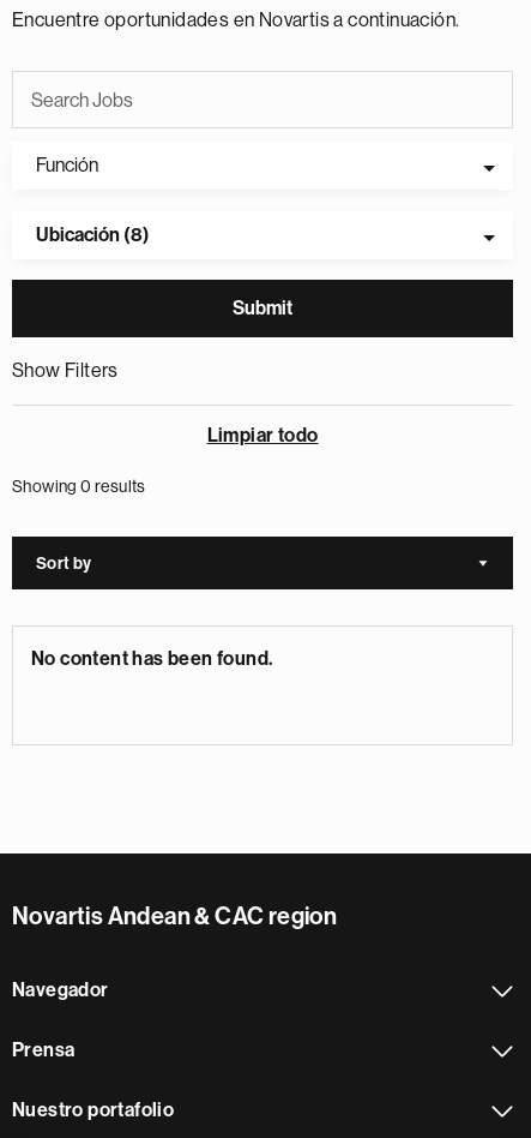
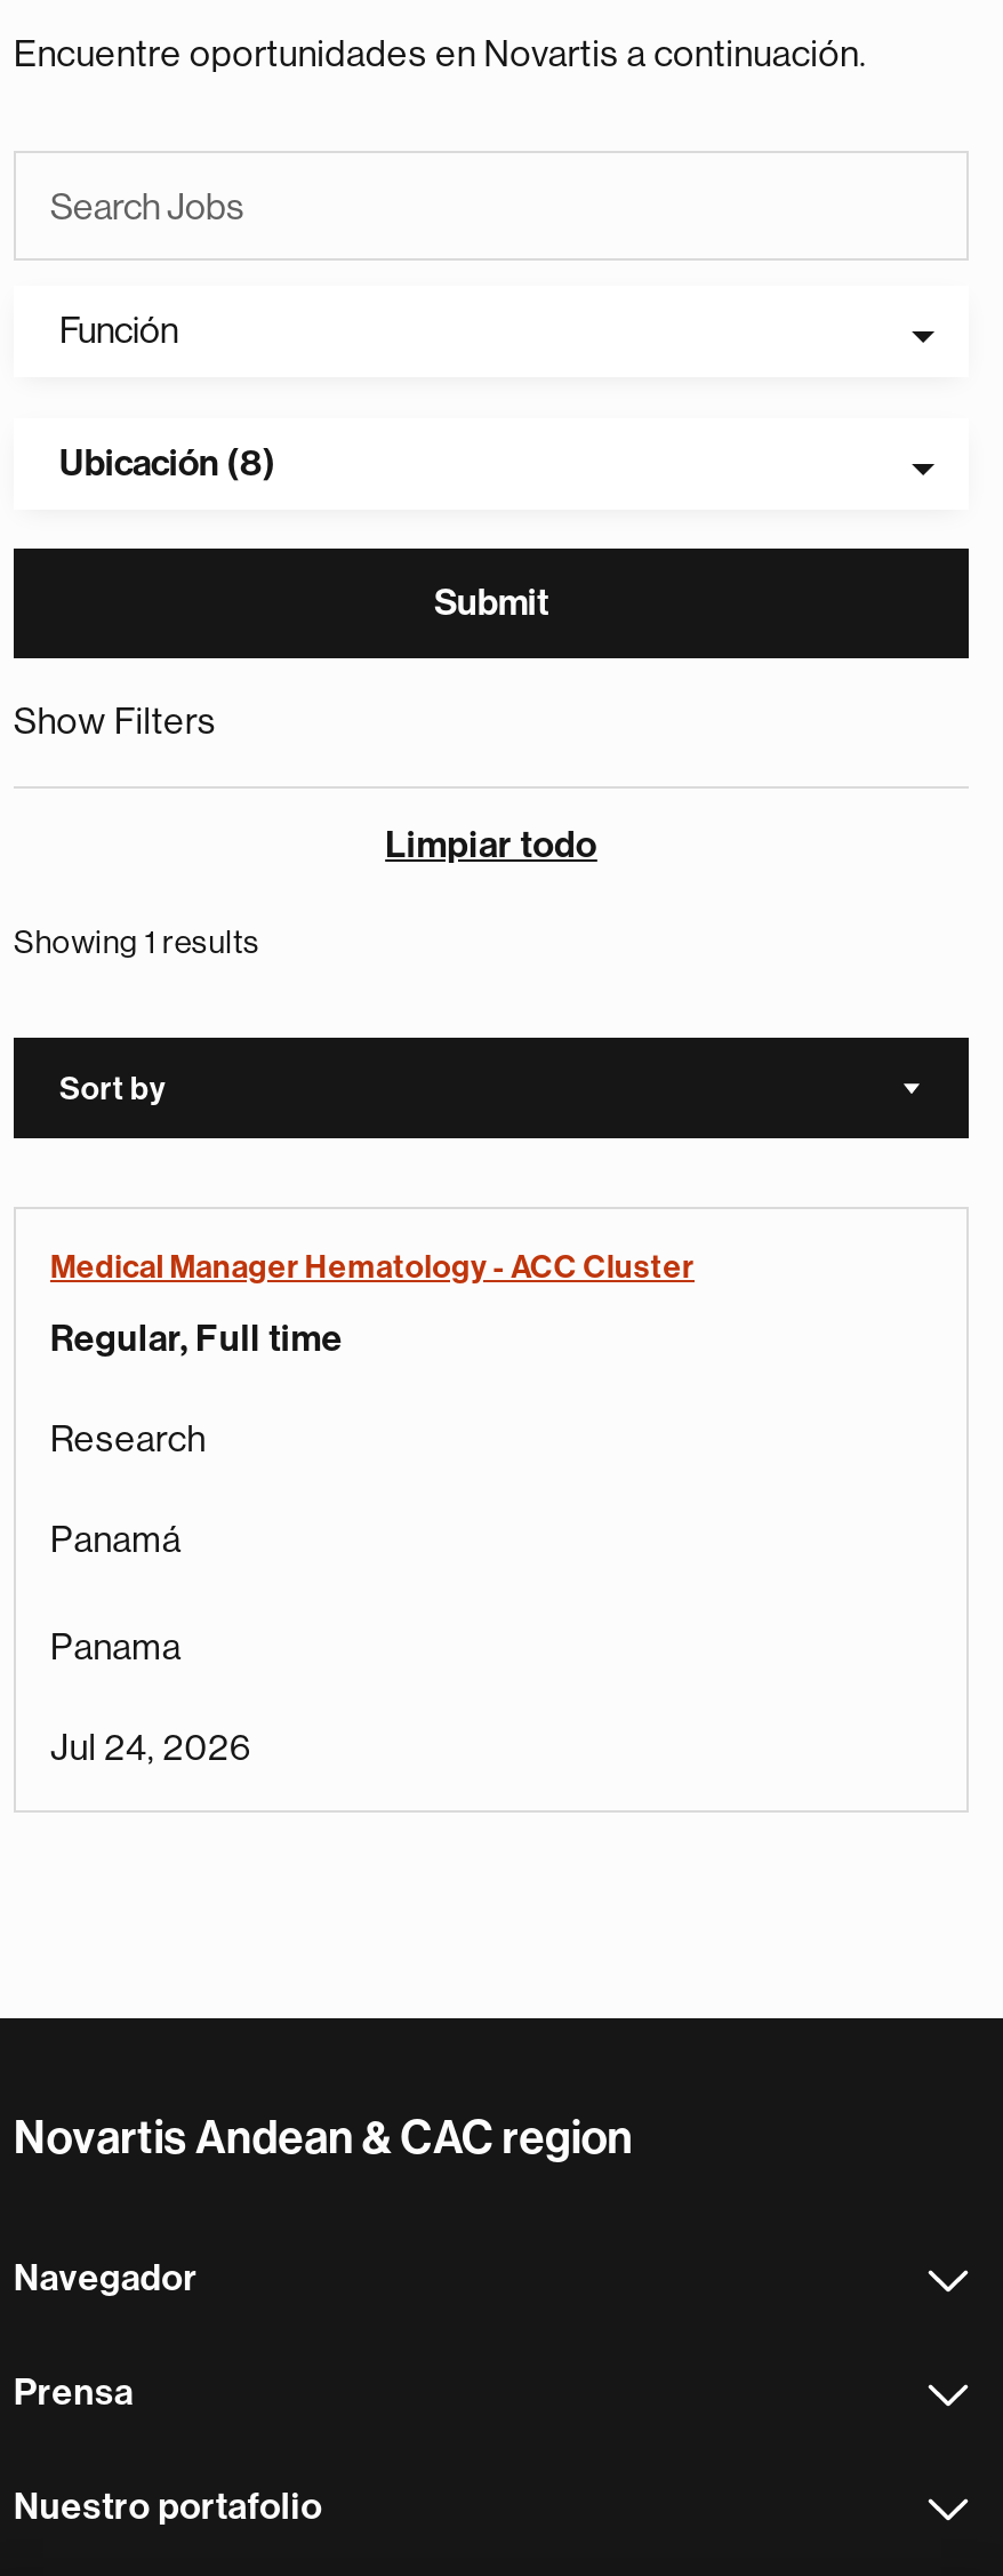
[12,478,146,495] Showing 0 results -> [14,926,260,958] Showing 1 results
[31,649,273,669] No content has been found. -> [50,1250,695,1767] Medical Manager Hematology - ACC Cluster | Regular, Full time | Research | Panamá | Panama | Jul 24, 2026

